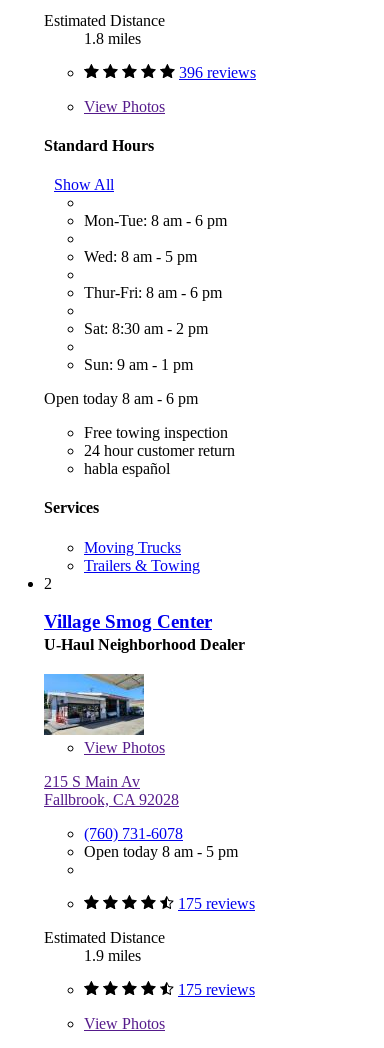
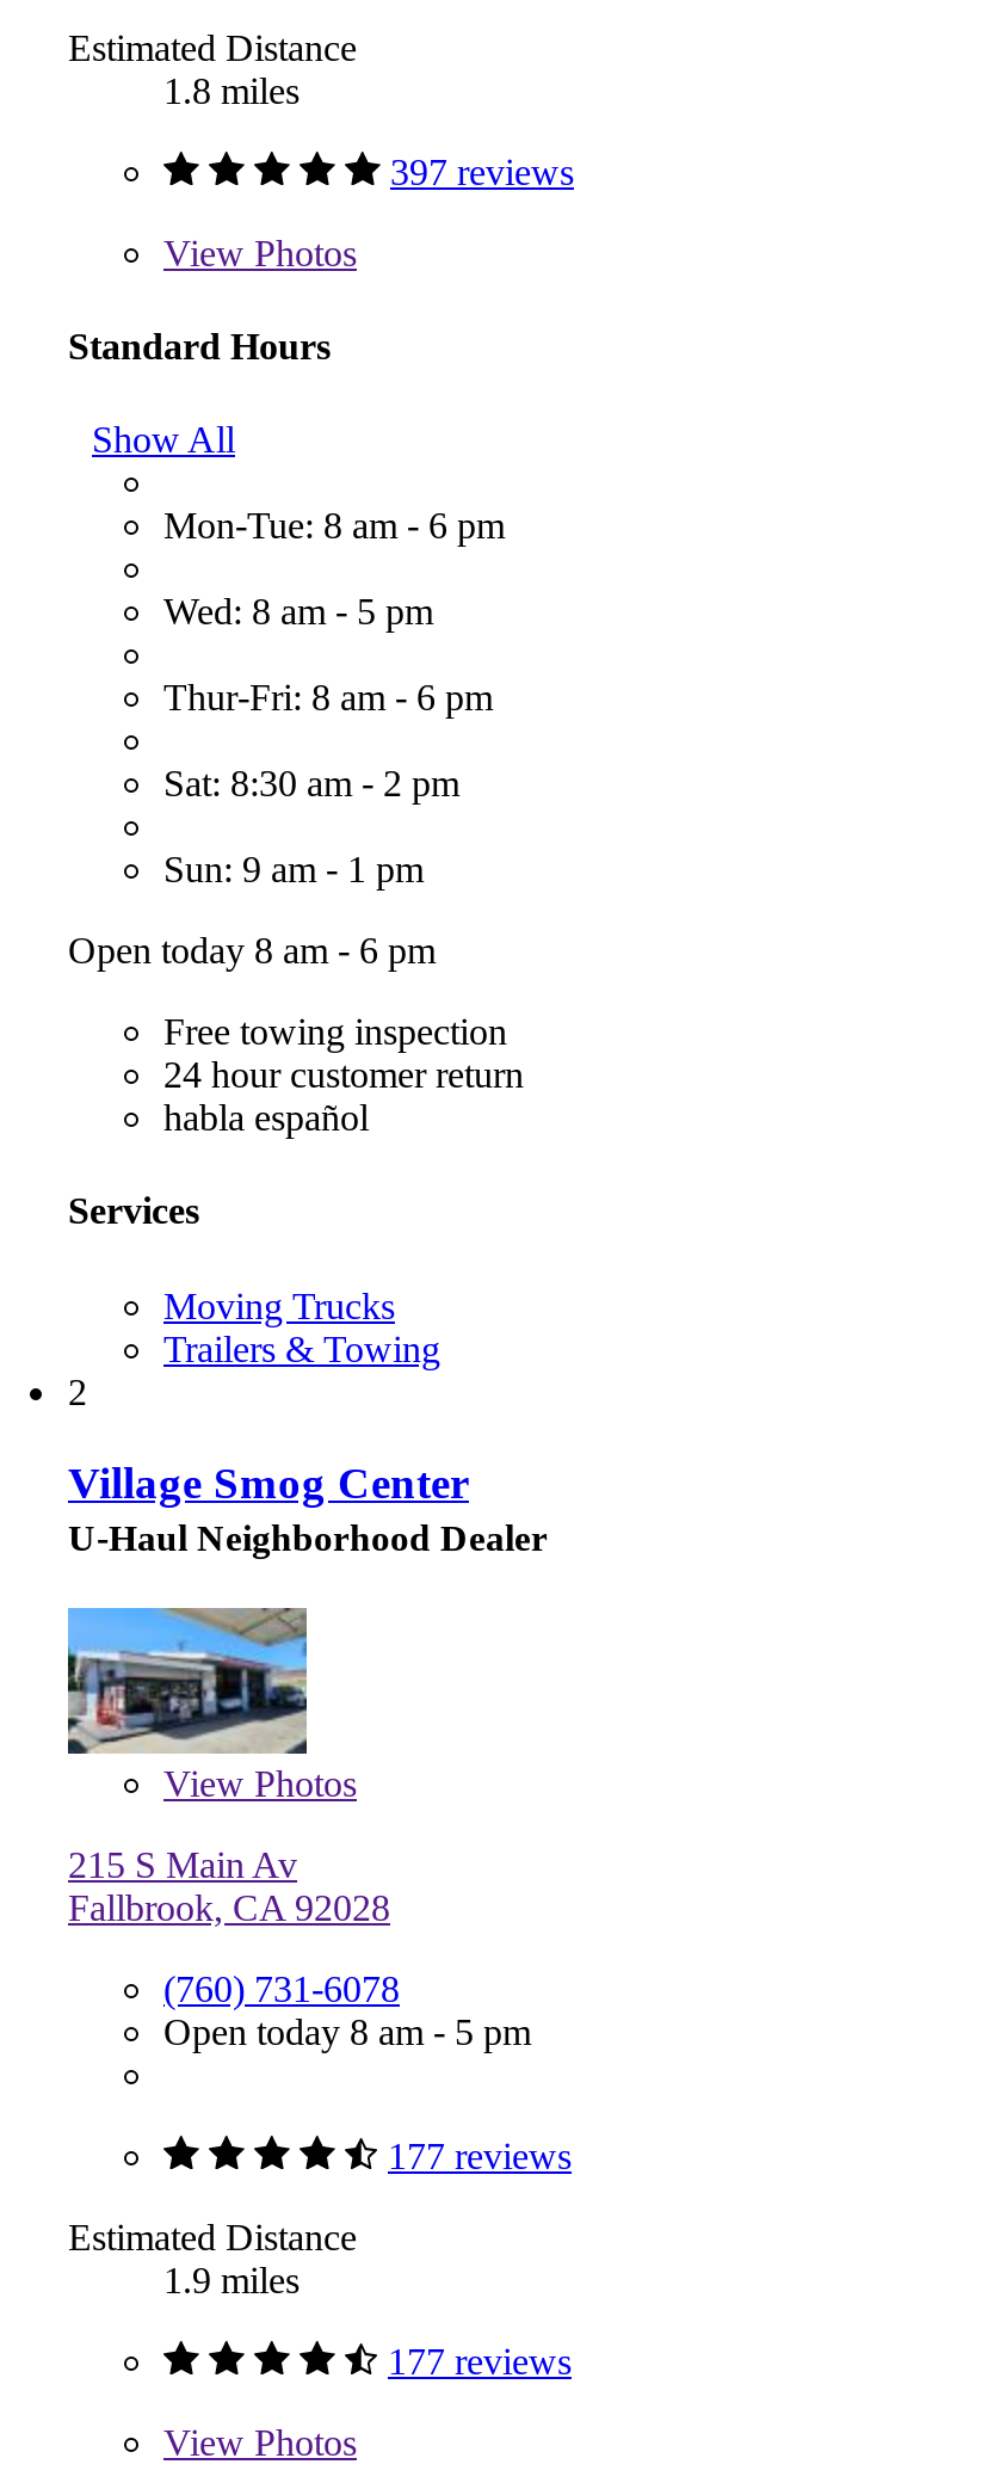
[179,63,256,80] 396 reviews -> [390,150,574,191] 397 reviews
[178,895,255,912] 175 reviews -> [388,2136,572,2176] 177 reviews
[178,981,255,998] 175 reviews -> [388,2341,572,2382] 177 reviews

